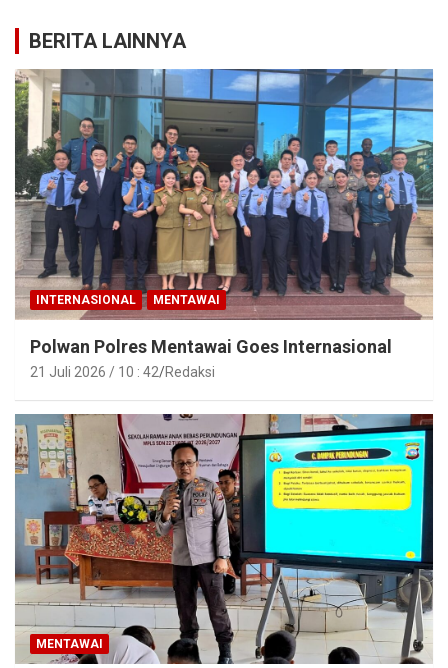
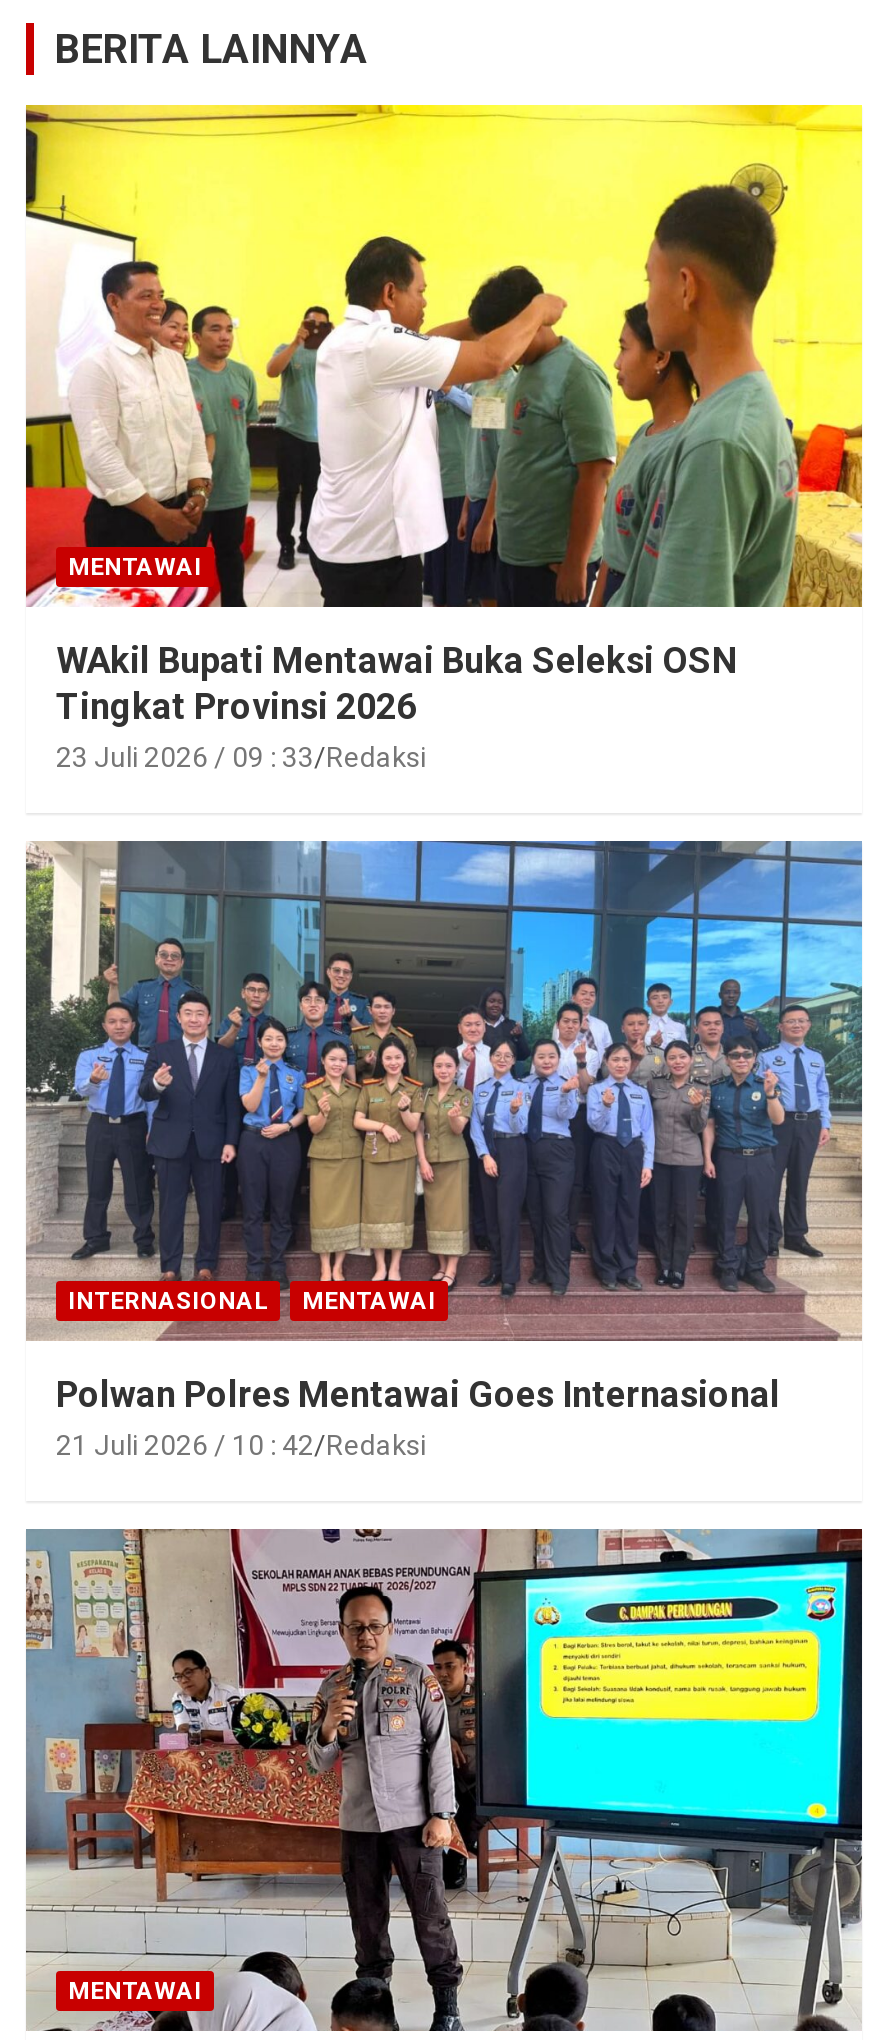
none -> [24,103,864,772] [image] | MENTAWAI | WAkil Bupati Mentawai Buka Seleksi OSN | Tingkat Provinsi 2026 | 23 Juli 2026 / 09 : 33 Redaksi

